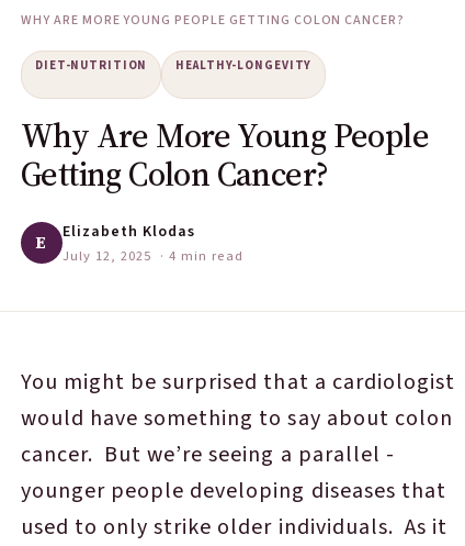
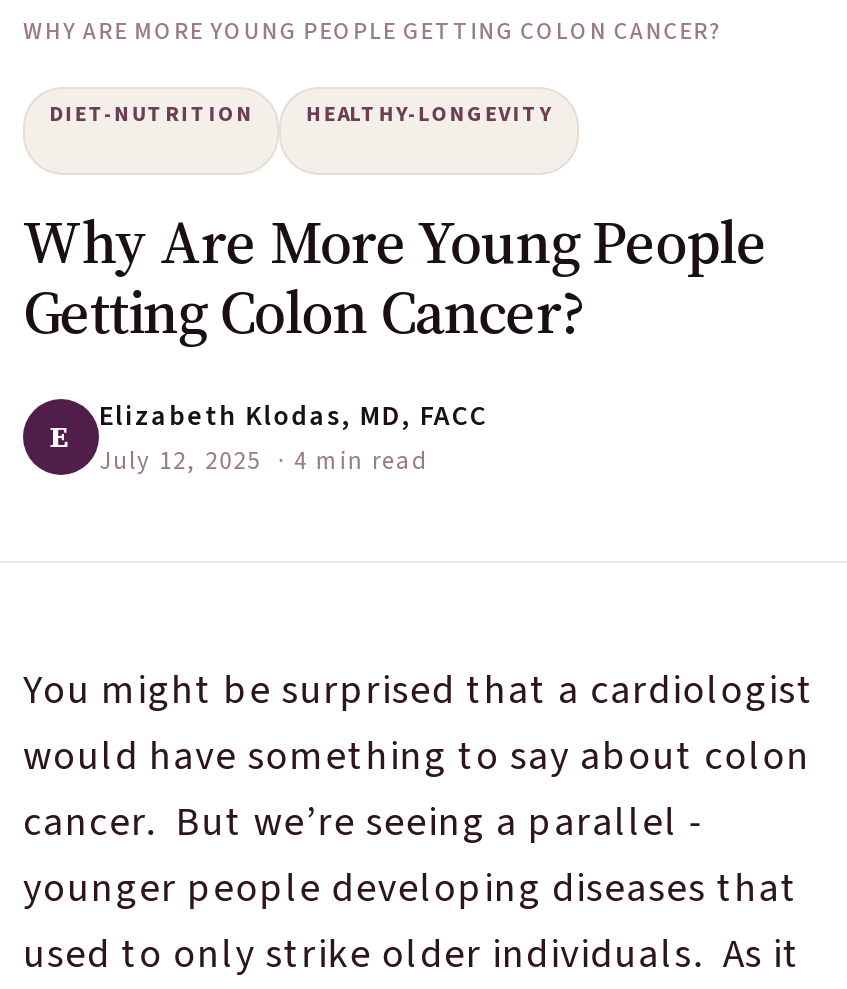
[63,220,196,242] Elizabeth Klodas -> [99,396,488,436] Elizabeth Klodas, MD, FACC

